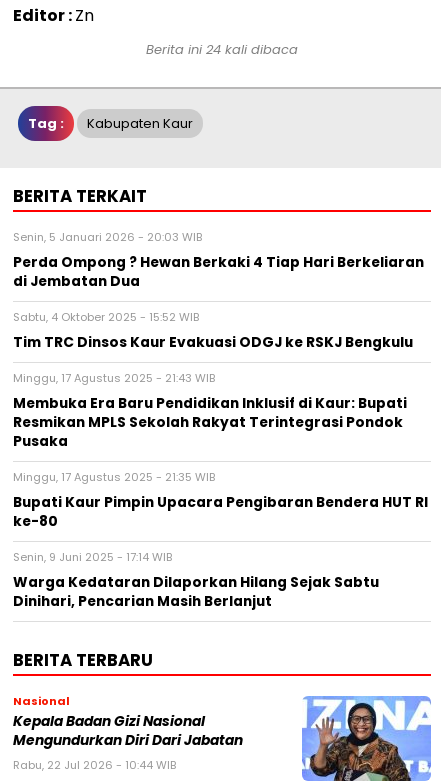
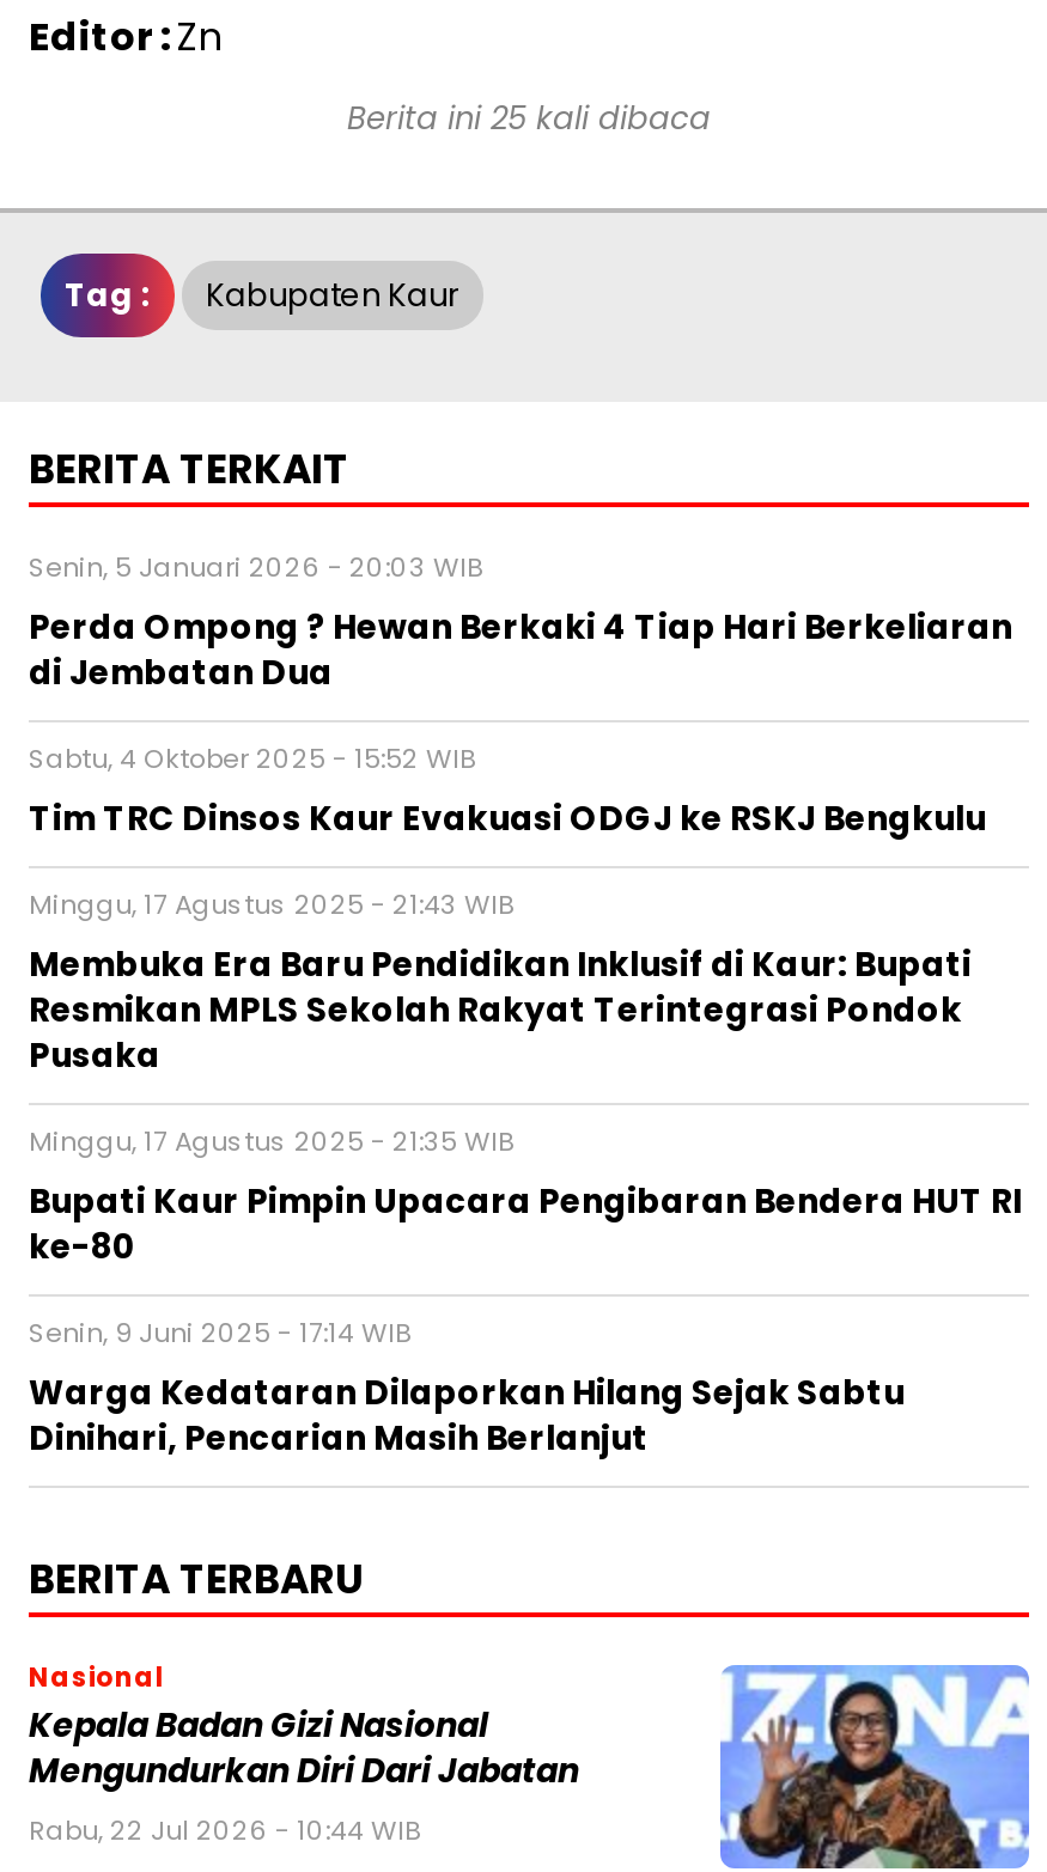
[146,40,298,59] Berita ini 24 kali dibaca -> [347,96,711,141] Berita ini 25 kali dibaca

